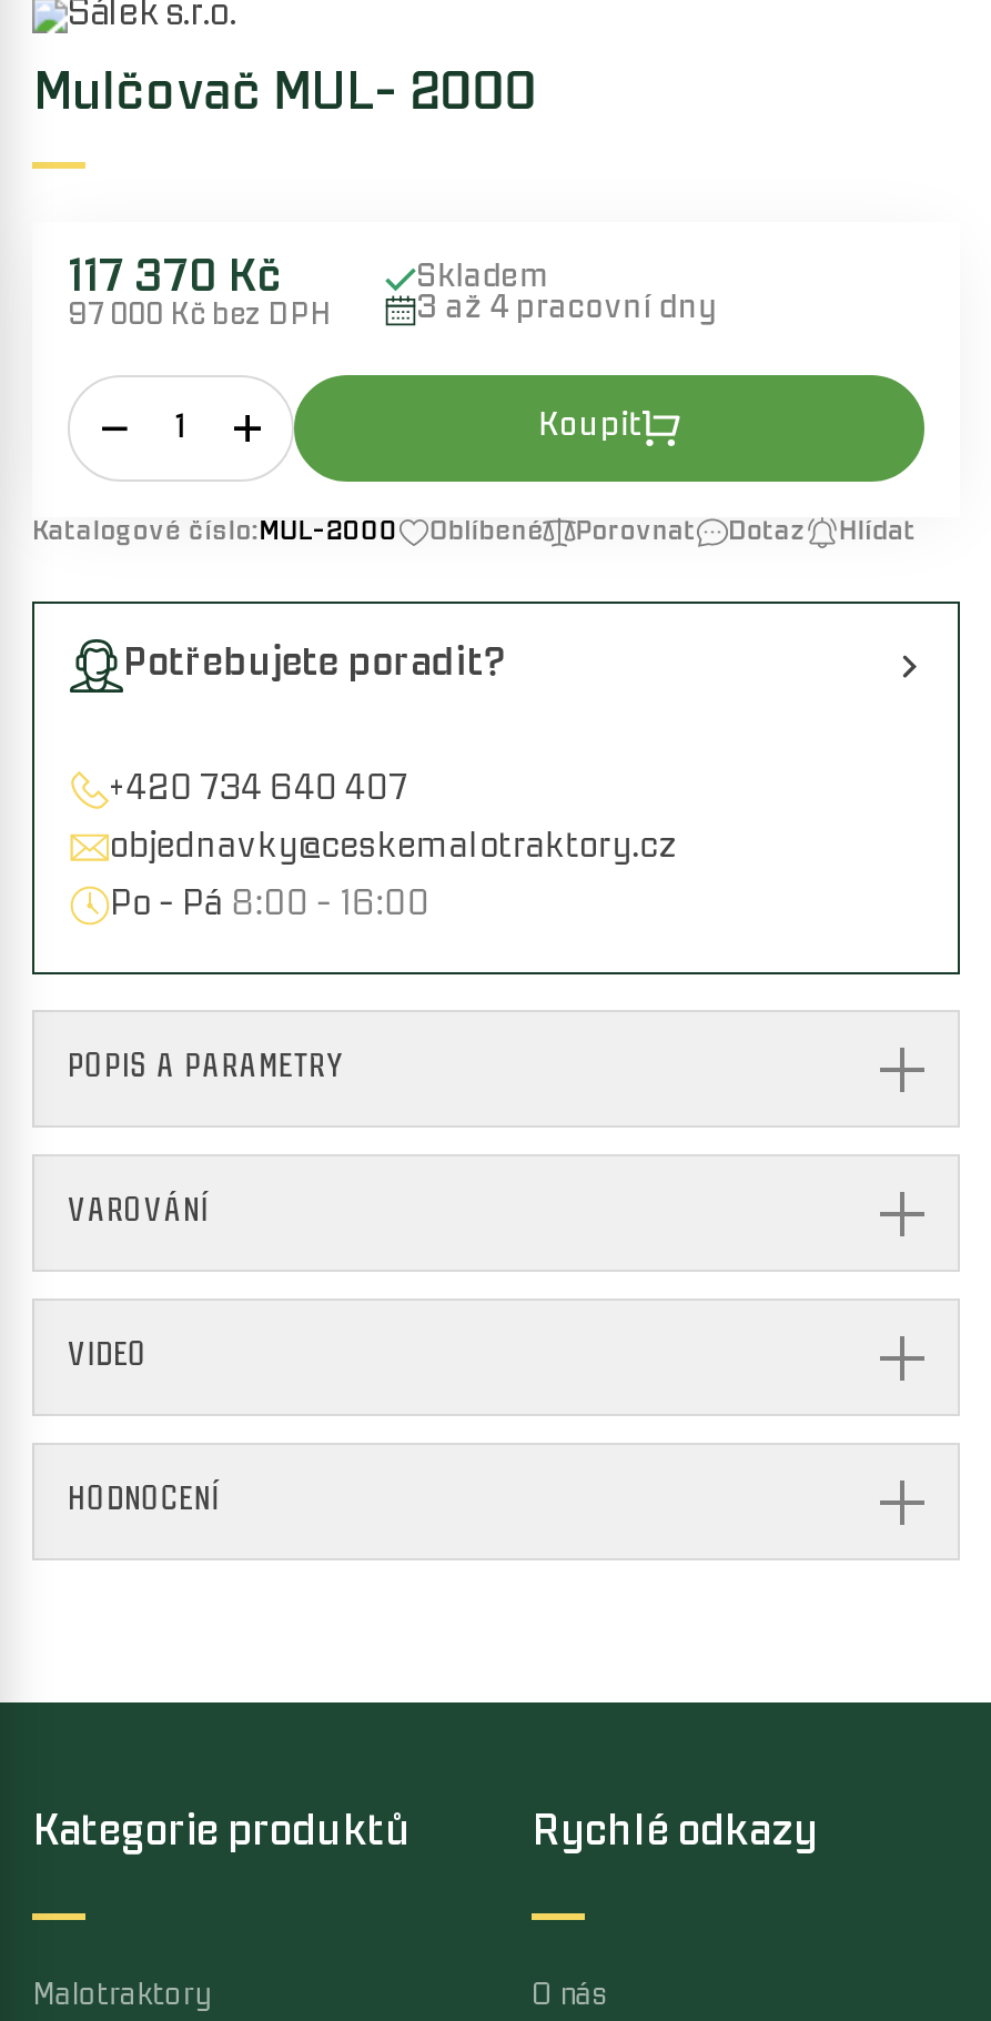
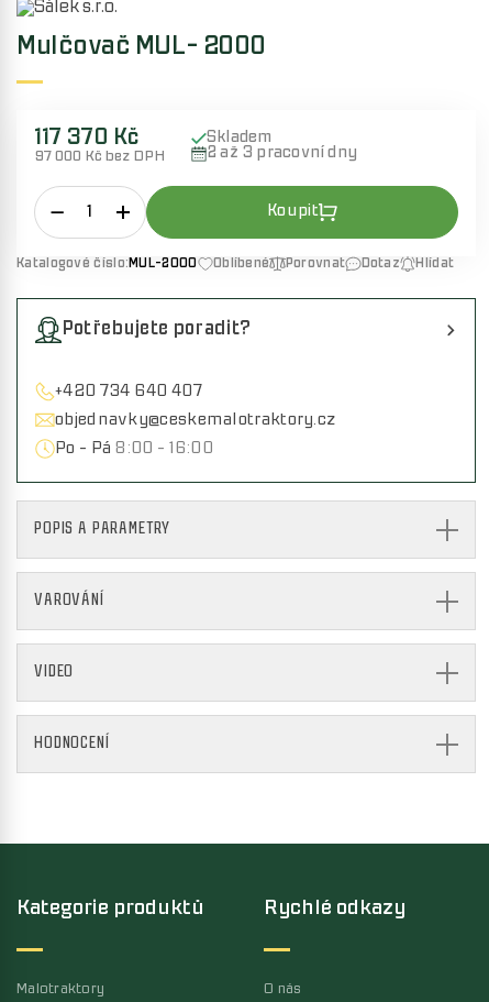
[416,292,718,326] 3 až 4 pracovní dny -> [207,145,357,161] 2 až 3 pracovní dny

